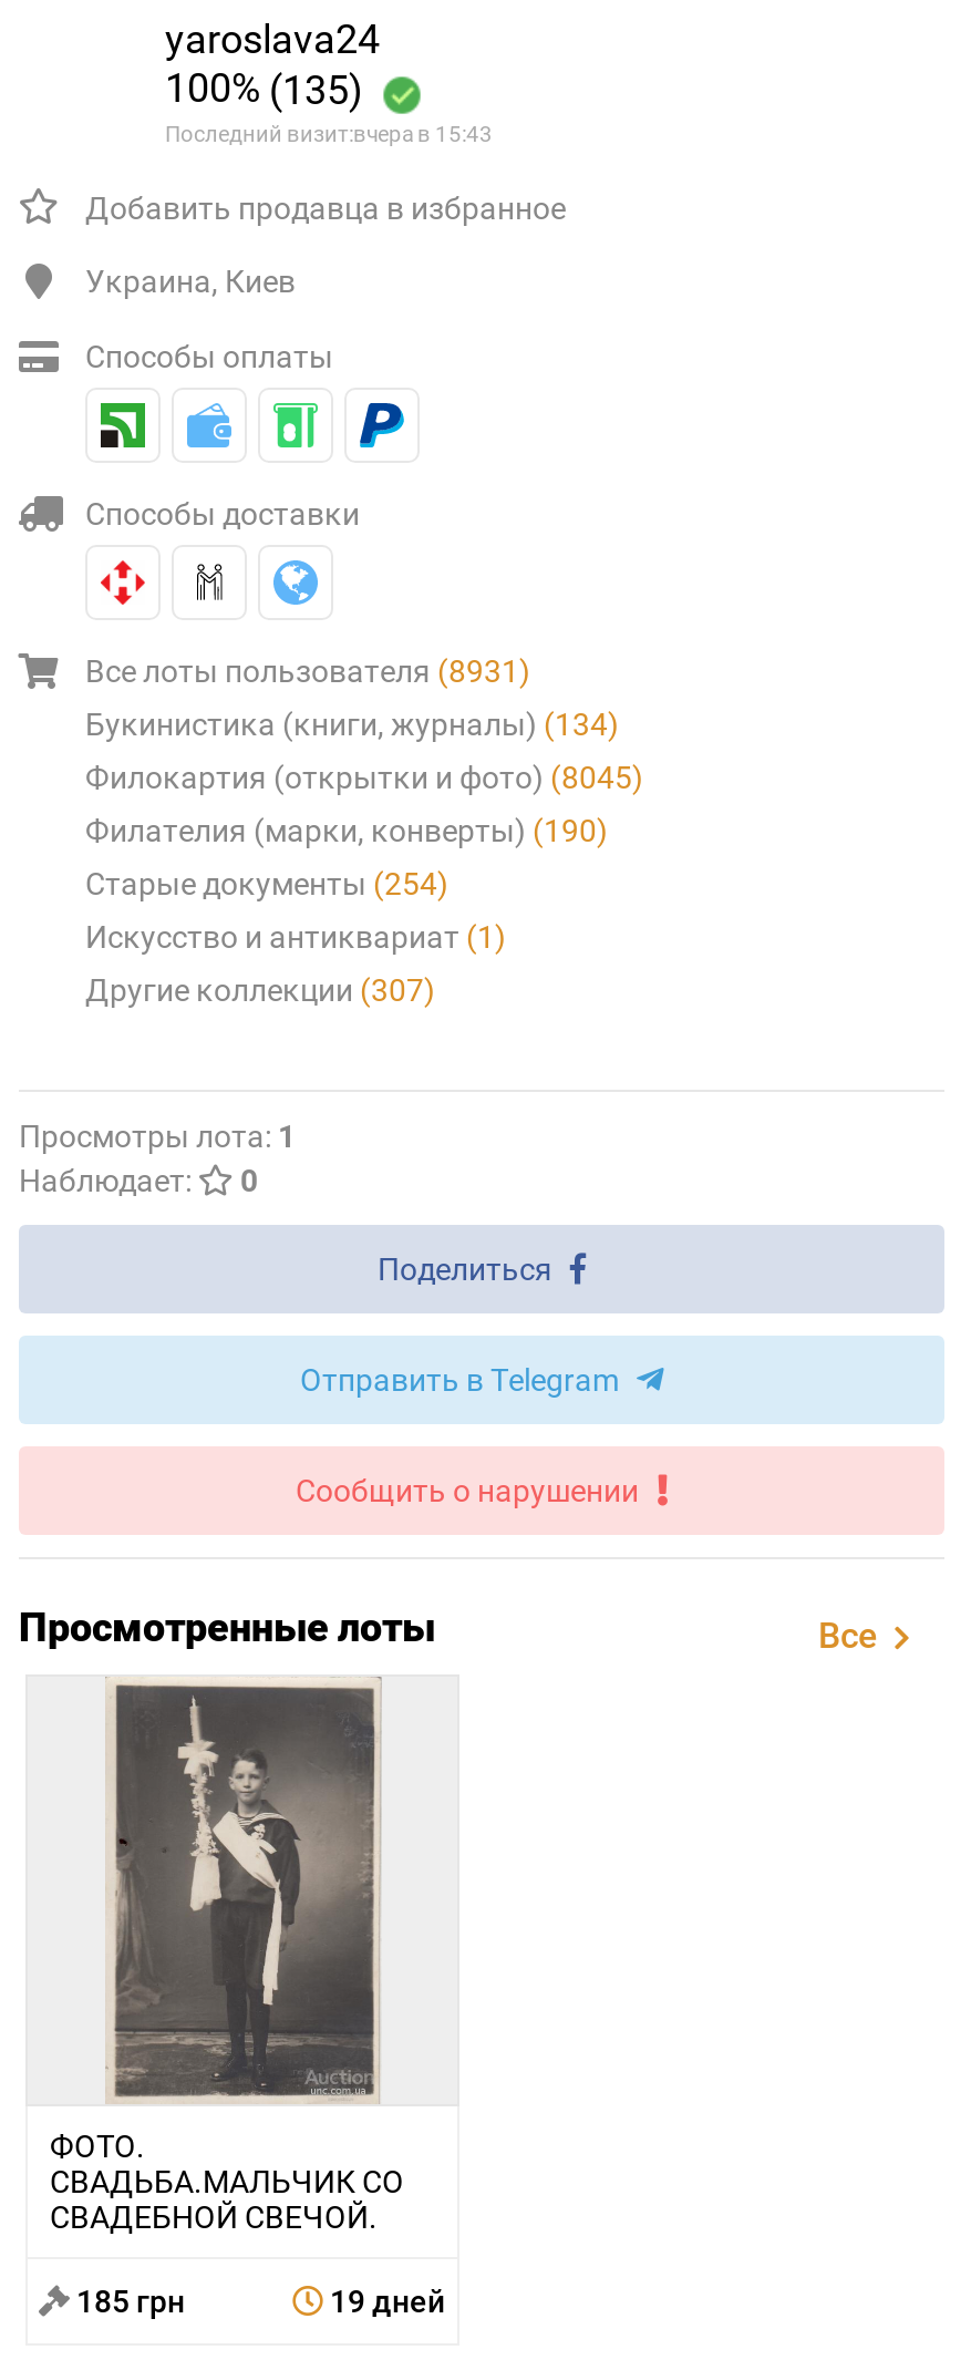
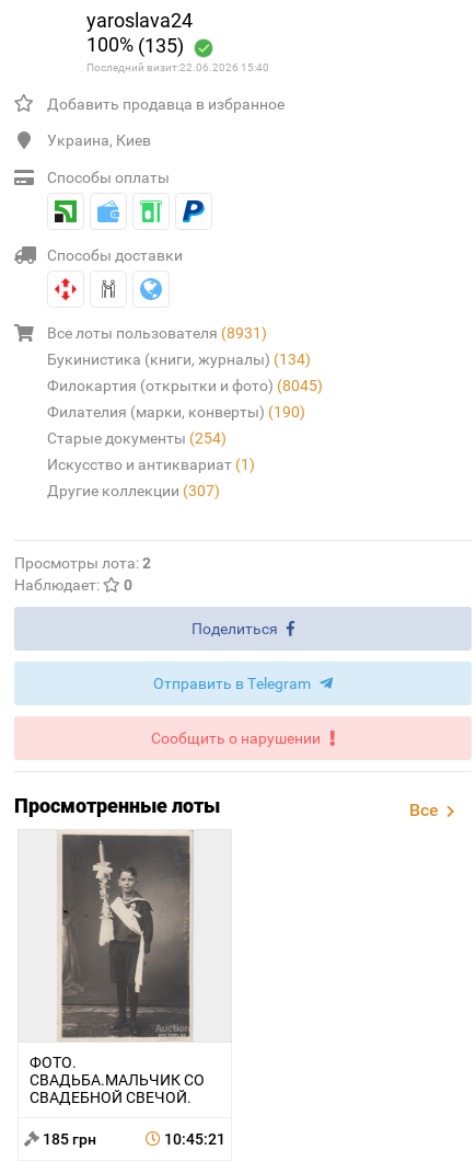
[165,122,493,146] Последний визит:вчера в 15:43 -> [86,61,269,73] Последний визит:22.06.2026 15:40
[19,1118,296,1154] Просмотры лота: 1 -> [14,554,151,572] Просмотры лота: 2
[323,2284,445,2320] 19 дней -> [164,1131,225,1148] 10:45:21

